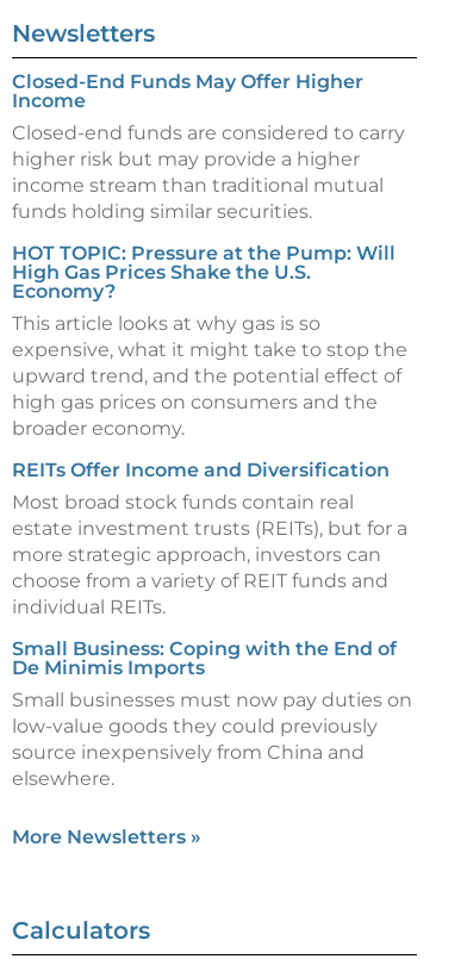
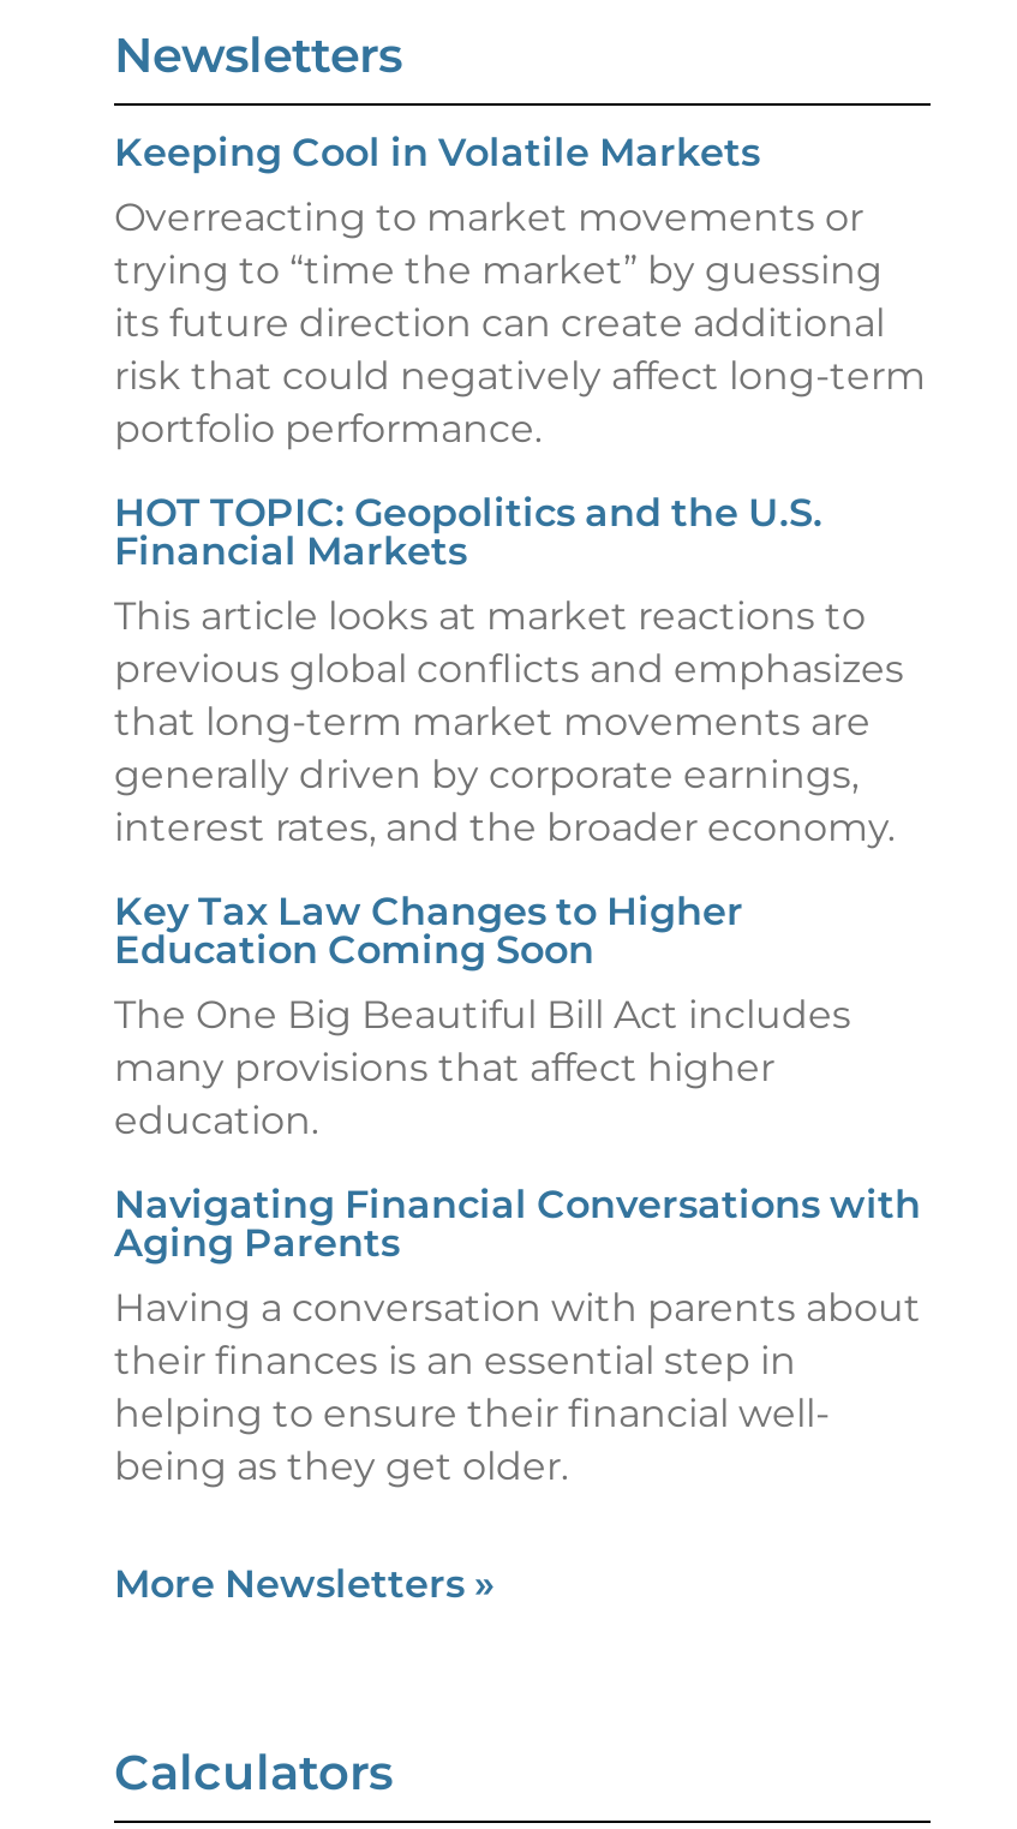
[12,70,405,223] Closed-End Funds May Offer Higher | Income | Closed-end funds are considered to carry | higher risk but may provide a higher | income stream than traditional mutual | funds holding similar securities. -> [114,129,926,451] Keeping Cool in Volatile Markets | Overreacting to market movements or | trying to “time the market” by guessing | its future direction can create additional | risk that could negatively affect long-term | portfolio performance.
[12,242,407,439] HOT TOPIC: Pressure at the Pump: Will | High Gas Prices Shake the U.S. | Economy? | This article looks at why gas is so | expensive, what it might take to stop the | upward trend, and the potential effect of | high gas prices on consumers and the | broader economy. -> [114,490,904,850] HOT TOPIC: Geopolitics and the U.S. | Financial Markets | This article looks at market reactions to | previous global conflicts and emphasizes | that long-term market movements are | generally driven by corporate earnings, | interest rates, and the broader economy.
[12,459,407,618] REITs Offer Income and Diversification | Most broad stock funds contain real | estate investment trusts (REITs), but for a | more strategic approach, investors can | choose from a variety of REIT funds and | individual REITs. -> [114,888,851,1143] Key Tax Law Changes to Higher | Education Coming Soon | The One Big Beautiful Bill Act includes | many provisions that affect higher | education.
[12,637,412,790] Small Business: Coping with the End of | De Minimis Imports | Small businesses must now pay duties on | low-value goods they could previously | source inexpensively from China and | elsewhere. -> [114,1181,921,1489] Navigating Financial Conversations with | Aging Parents | Having a conversation with parents about | their finances is an essential step in | helping to ensure their financial well- | being as they get older.

